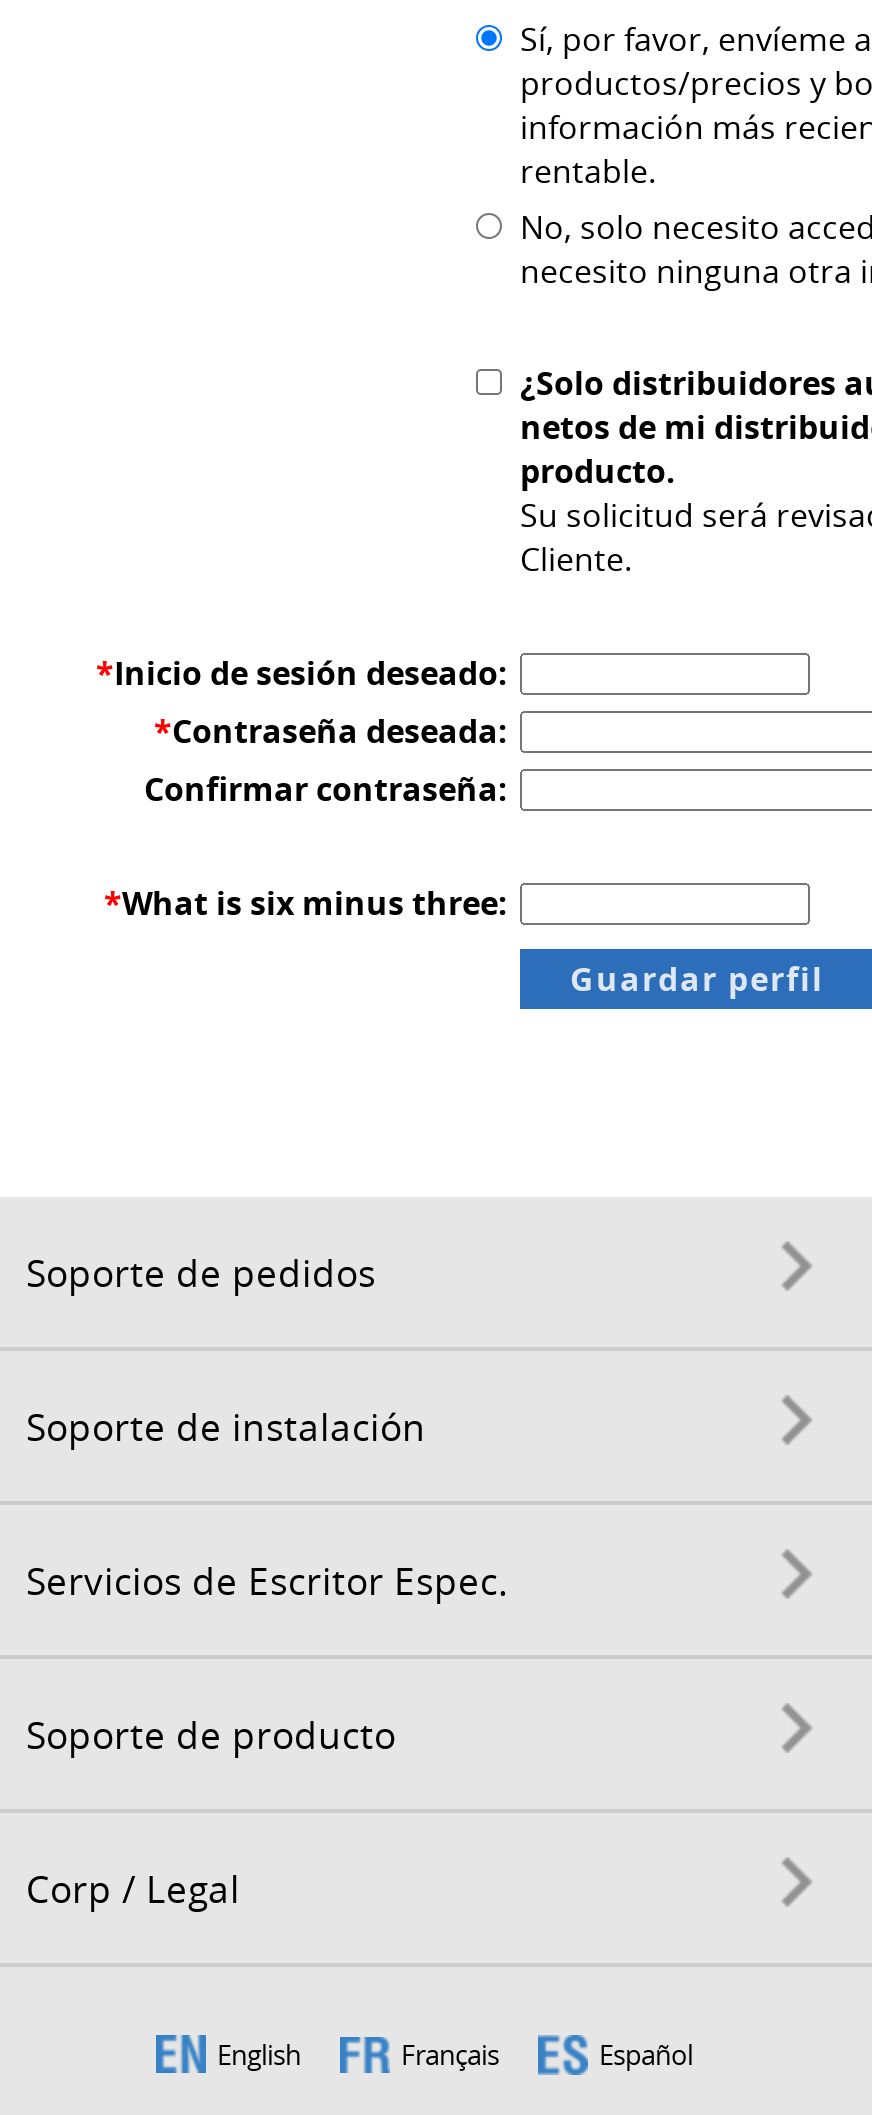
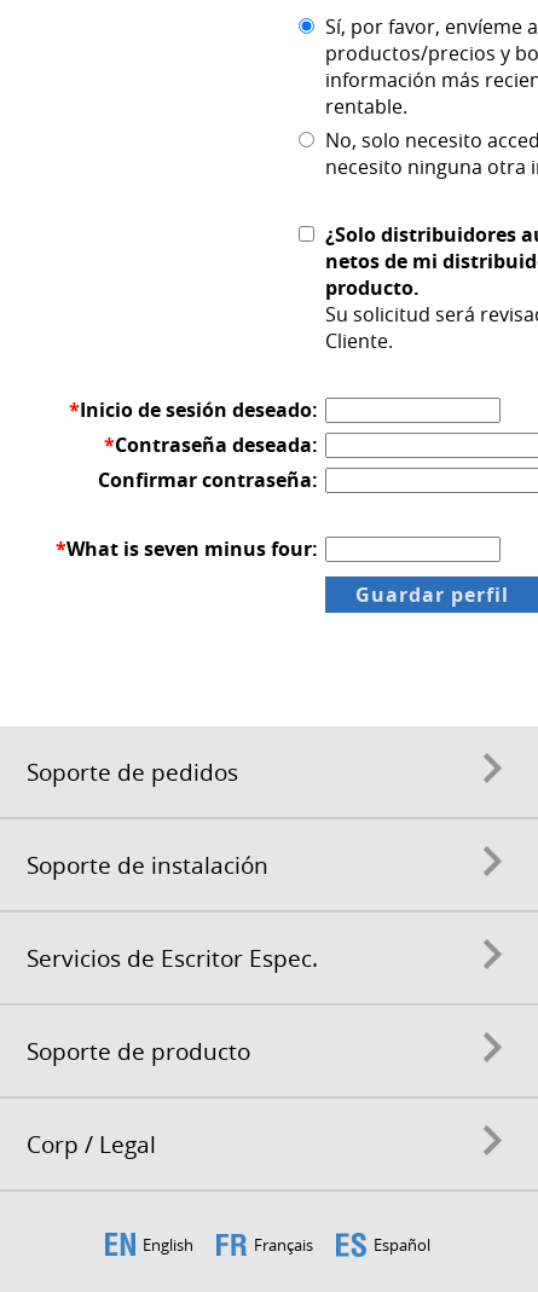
[104,881,508,925] *What is six minus three: -> [56,535,318,562] *What is seven minus four:

